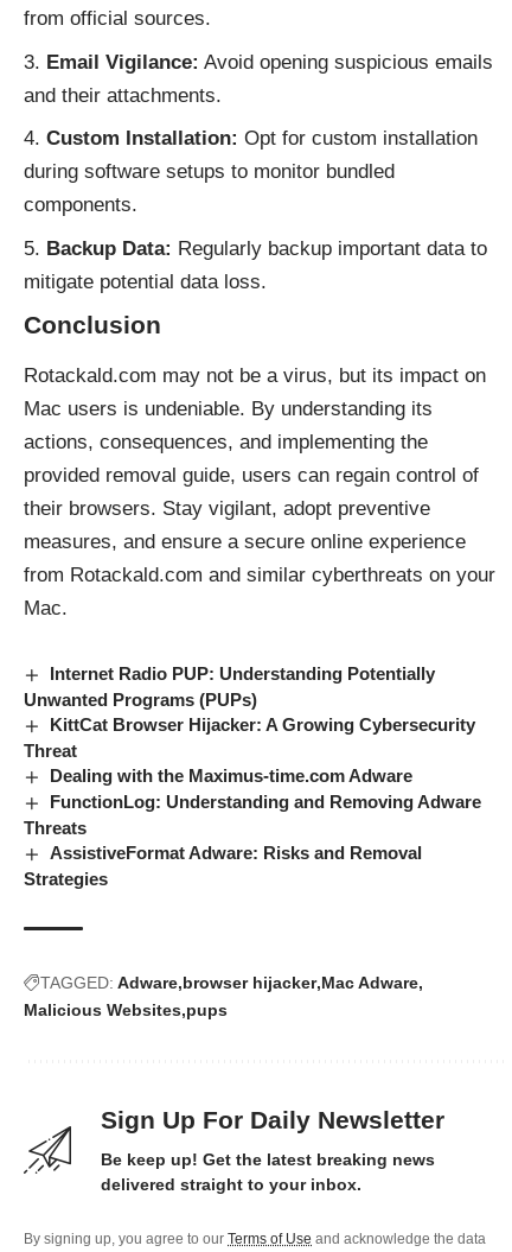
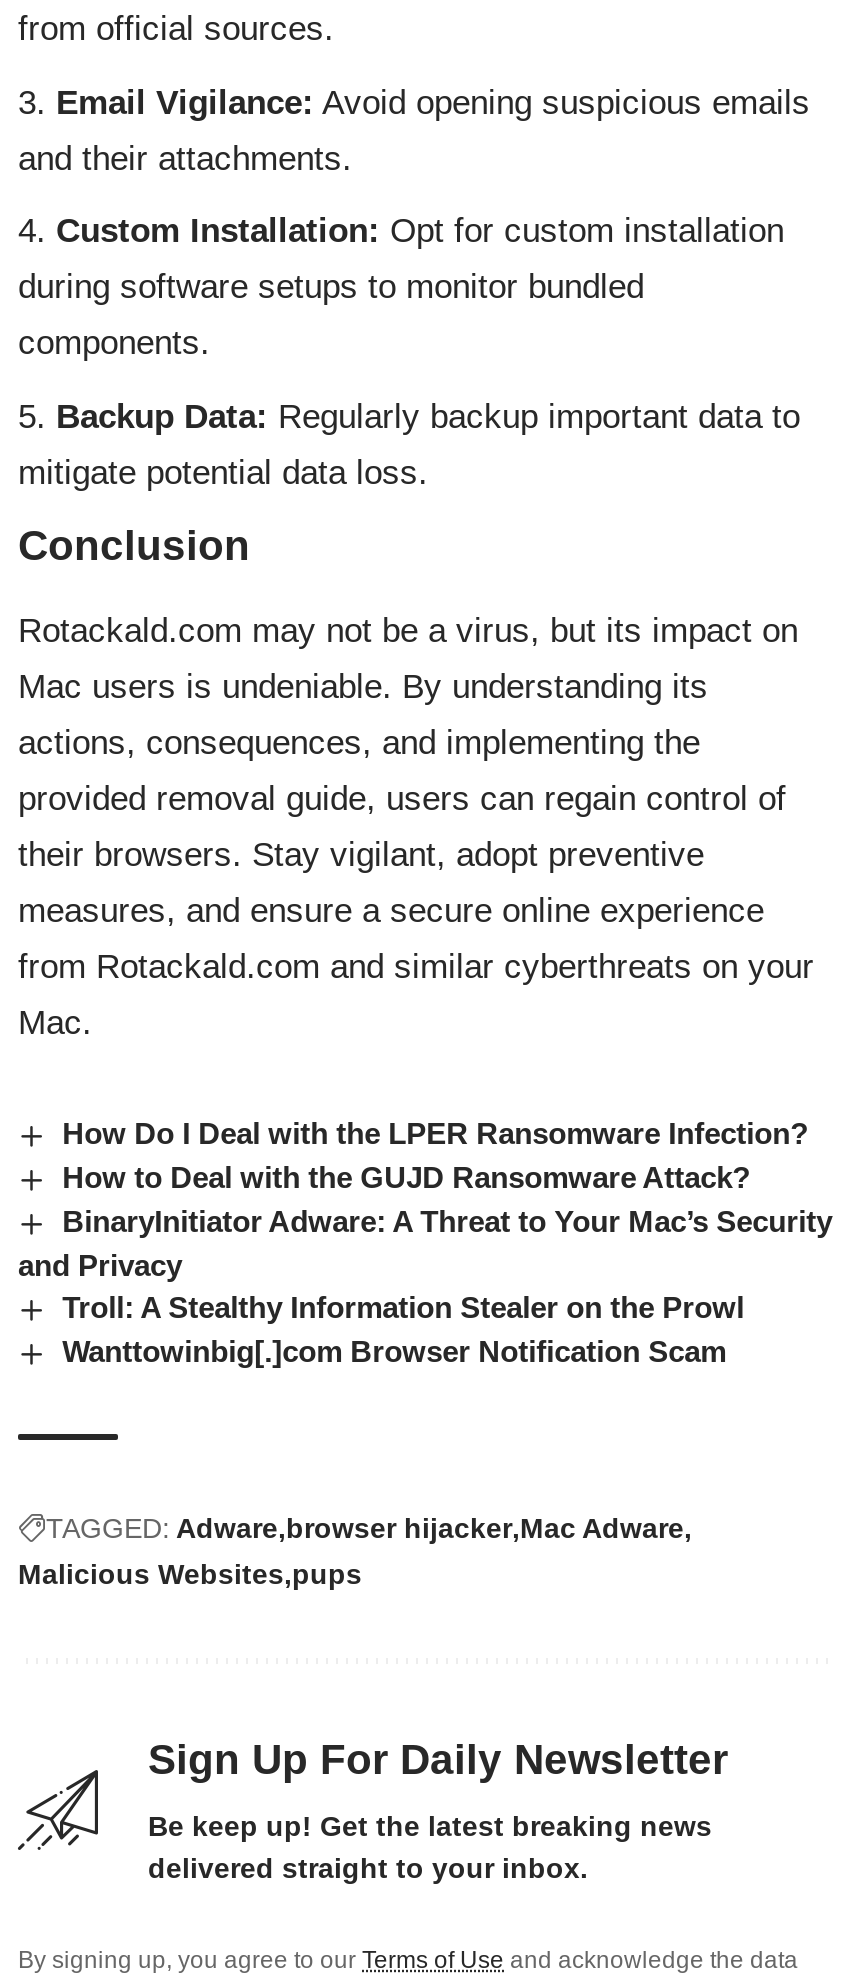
[24,663,481,889] Internet Radio PUP: Understanding Potentially | Unwanted Programs (PUPs) | KittCat Browser Hijacker: A Growing Cybersecurity | Threat | Dealing with the Maximus-time.com Adware | FunctionLog: Understanding and Removing Adware | Threats | AssistiveFormat Adware: Risks and Removal | Strategies -> [18,1116,832,1368] How Do I Deal with the LPER Ransomware Infection? | How to Deal with the GUJD Ransomware Attack? | BinaryInitiator Adware: A Threat to Your Mac’s Security | and Privacy | Troll: A Stealthy Information Stealer on the Prowl | Wanttowinbig[.]com Browser Notification Scam

